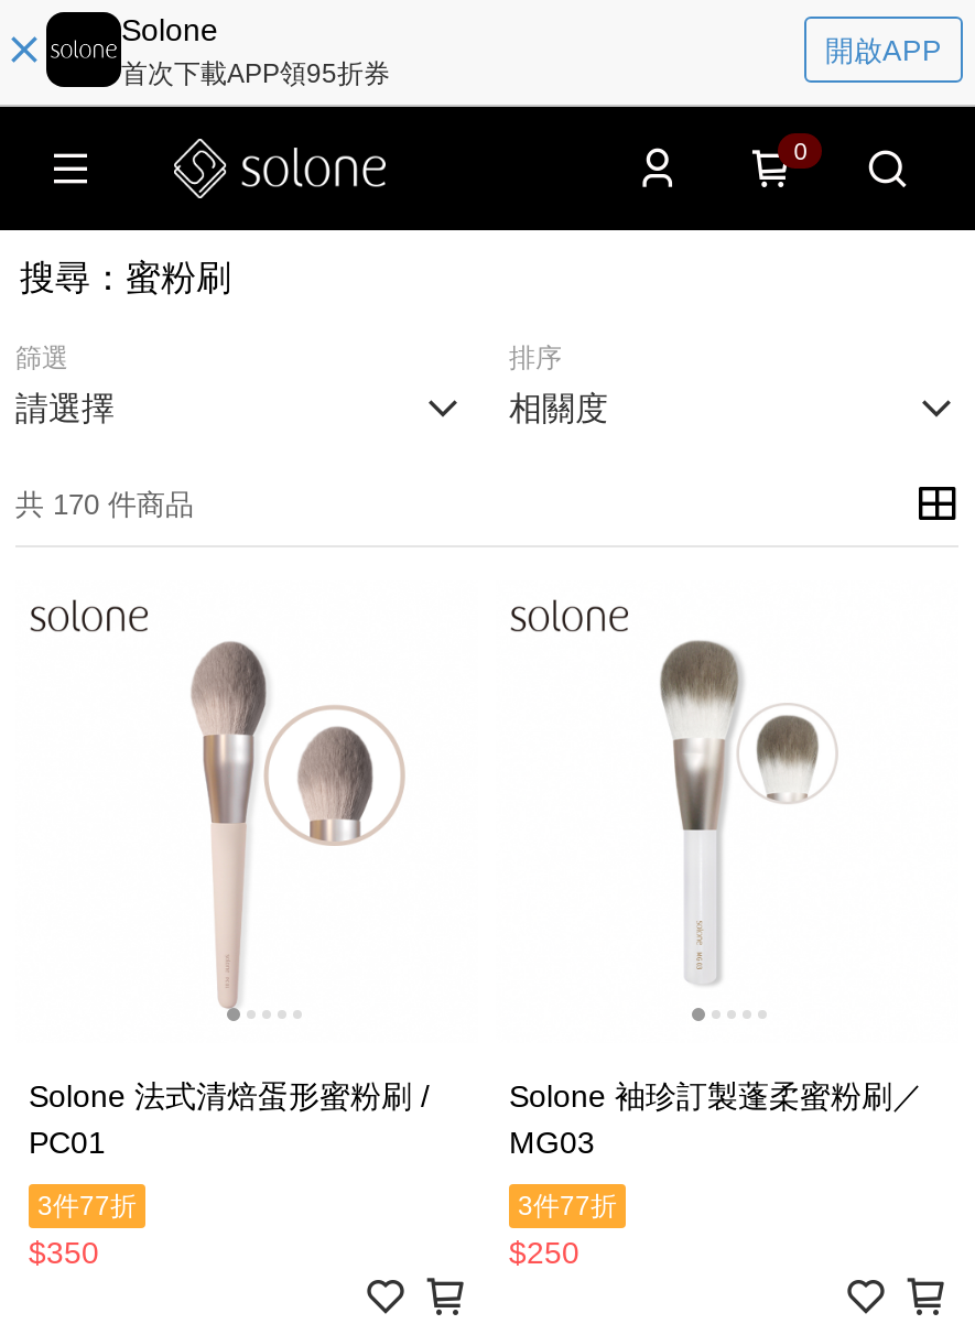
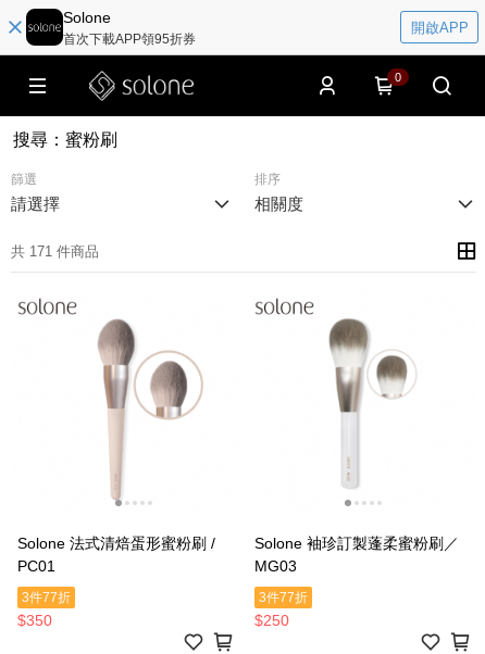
[15,487,194,520] 共 170 件商品 -> [11,243,99,259] 共 171 件商品

